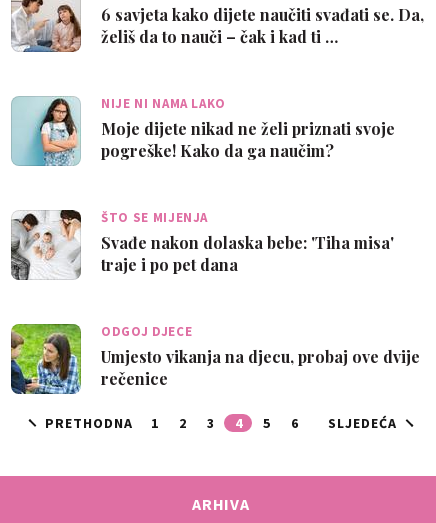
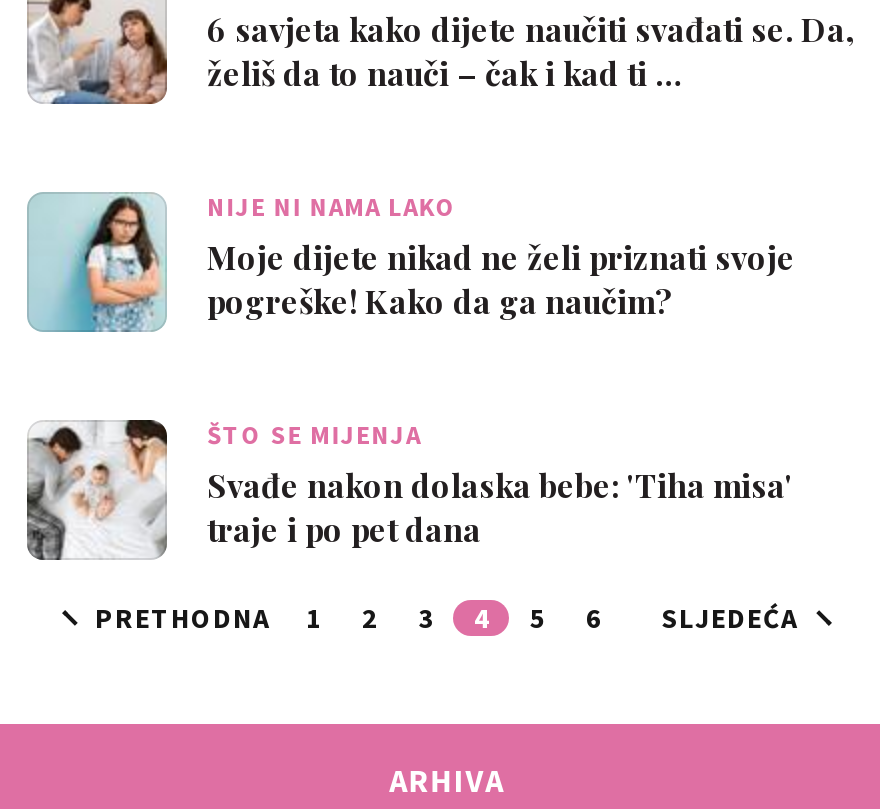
[10,323,420,395] [image] | ODGOJ DJECE | Umjesto vikanja na djecu, probaj ove dvije | rečenice -> none

